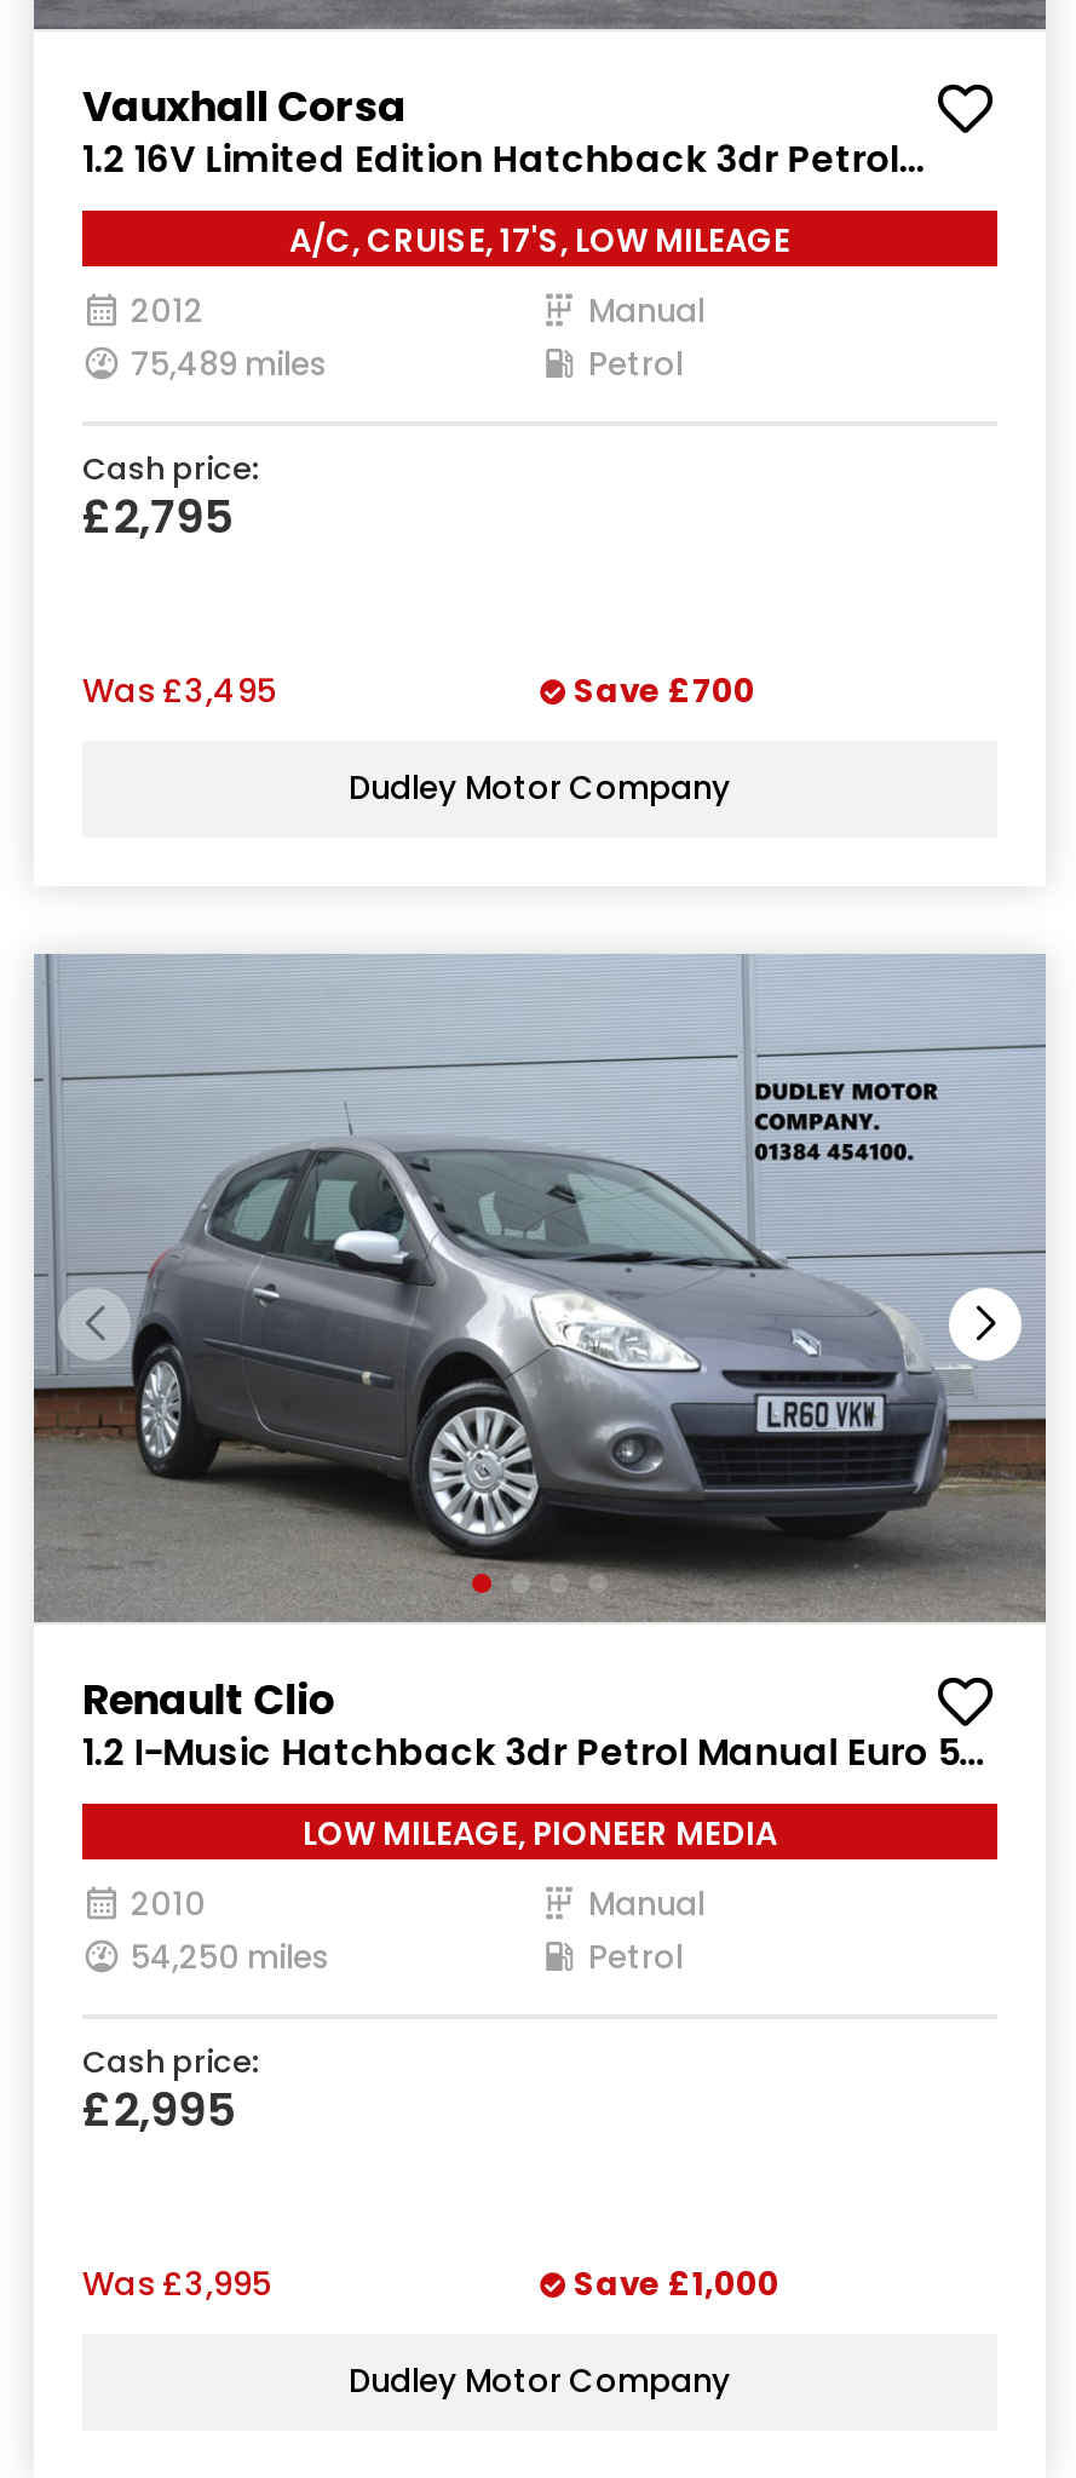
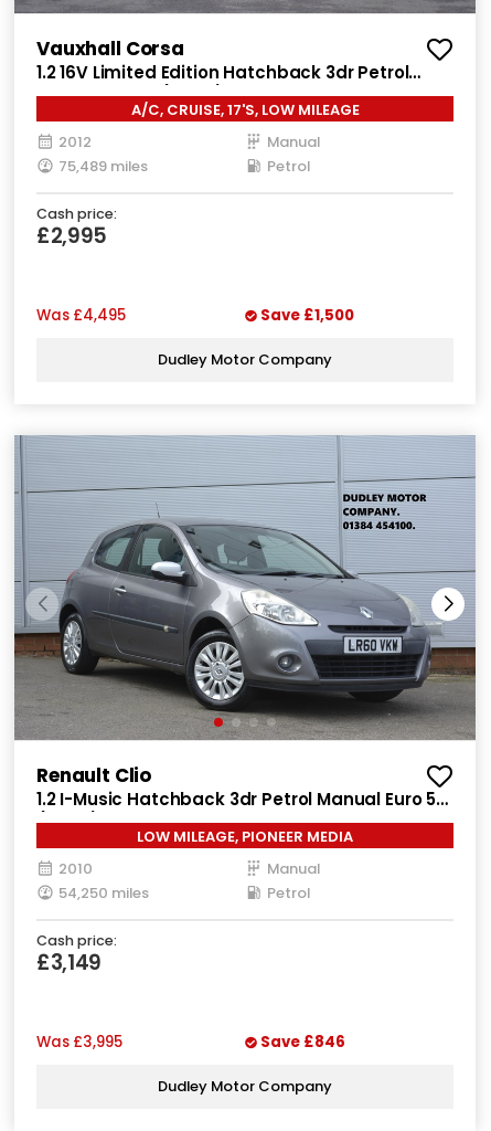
[82,484,235,549] £2,795 -> [36,221,107,251] £2,995
[82,668,276,714] Was £3,495 -> [36,305,126,326] Was £4,495
[574,668,755,714] Save £700 -> [260,305,354,326] Save £1,500
[82,2077,237,2142] £2,995 -> [36,947,102,977] £3,149
[574,2261,779,2307] Save £1,000 -> [260,1031,345,1052] Save £846

